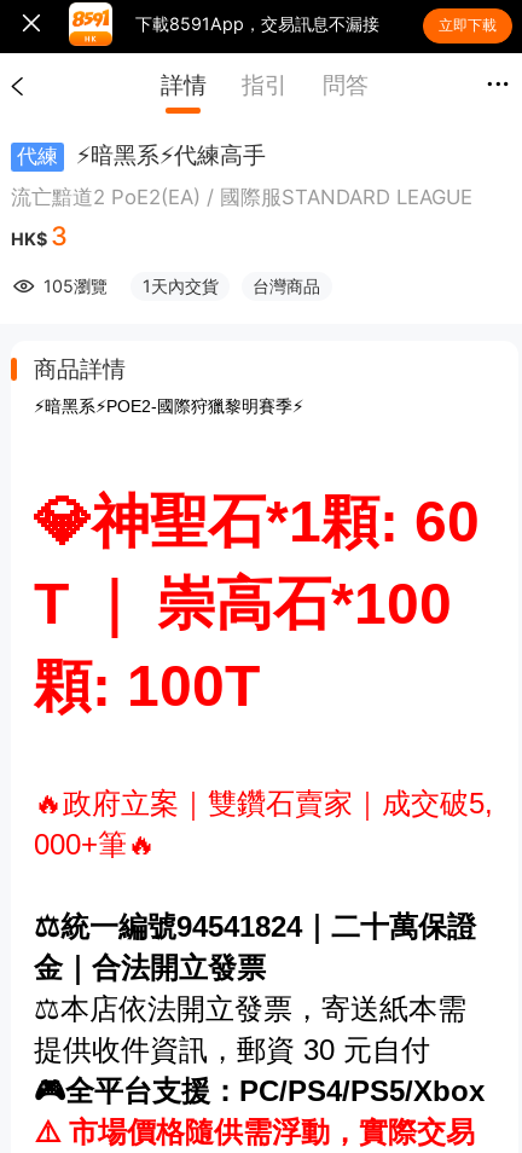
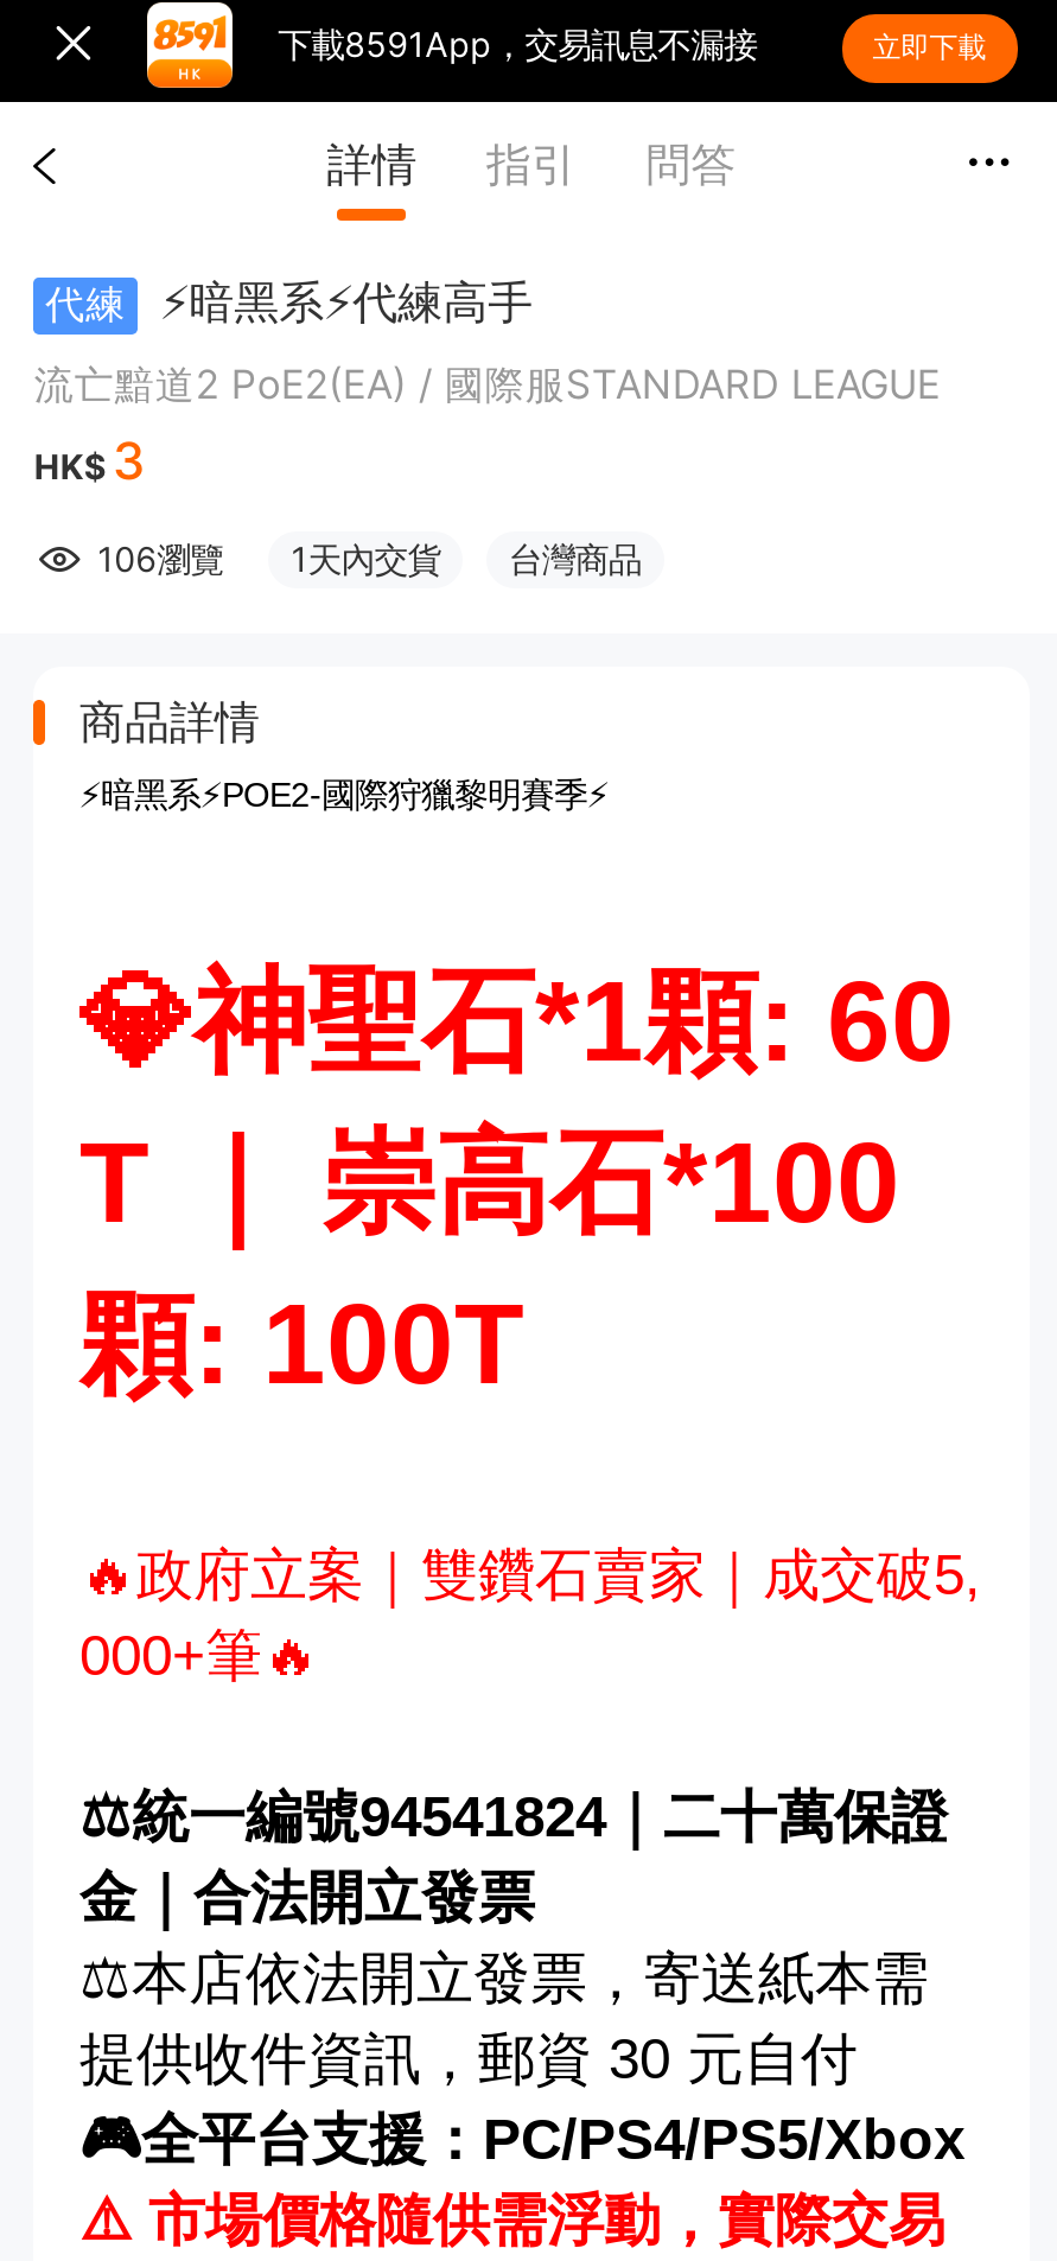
[44,275,321,296] 105瀏覽 1天內交貨 台灣商品 -> [98,538,642,578] 106瀏覽 1天內交貨 台灣商品

